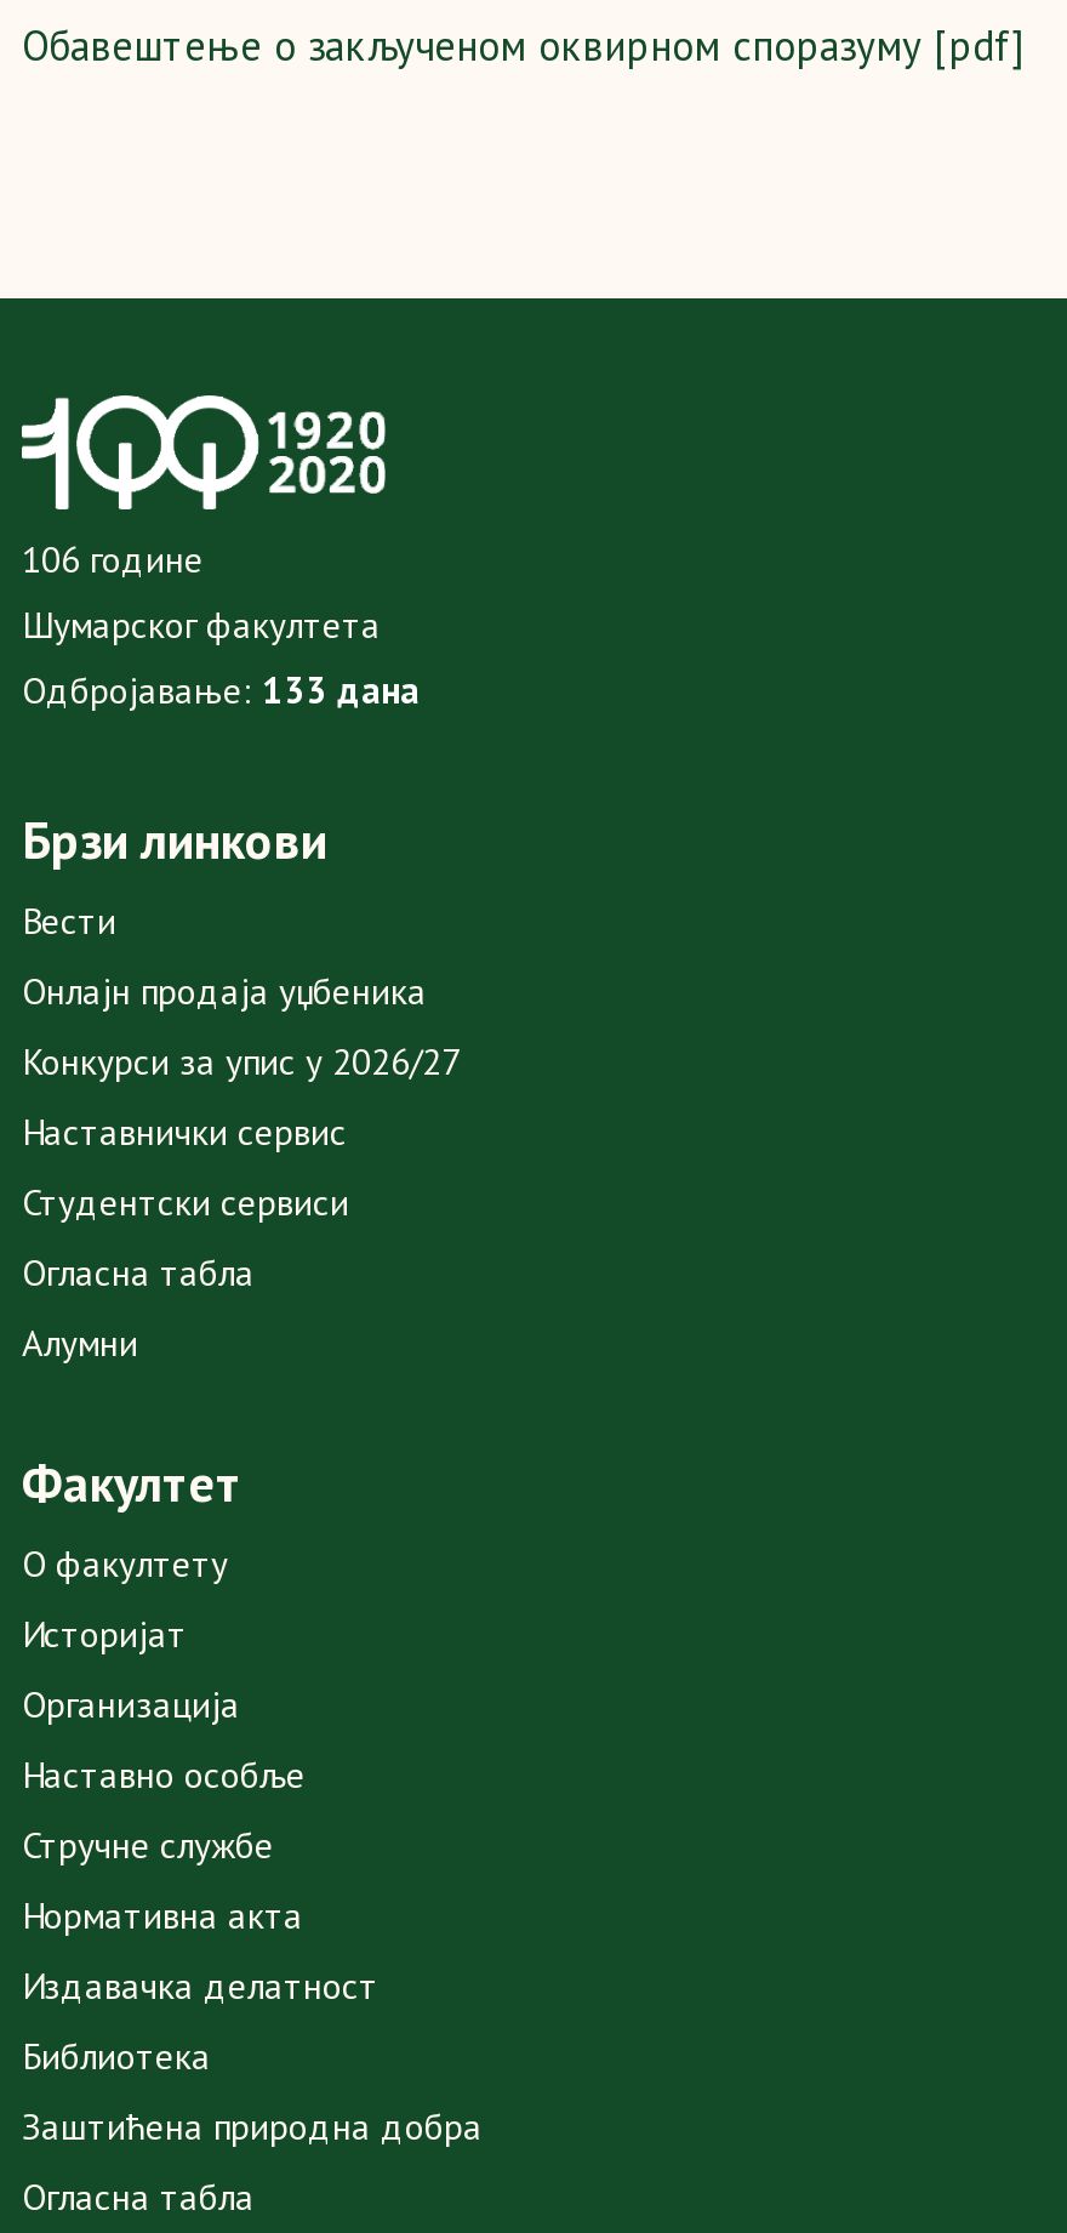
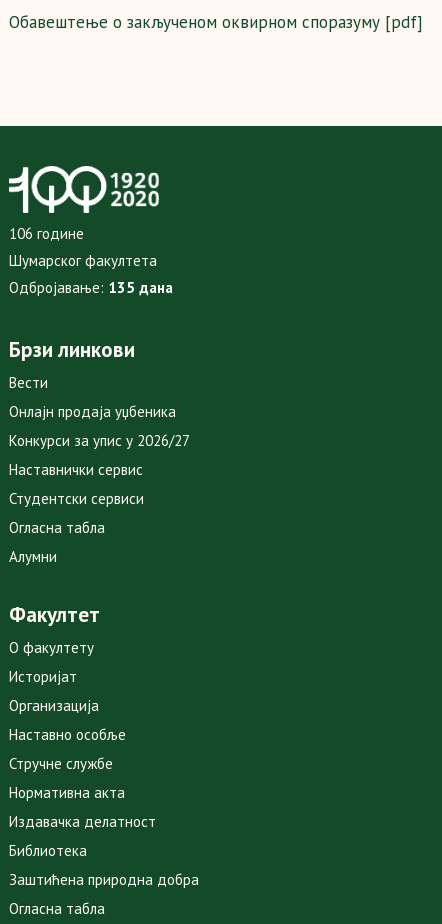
[22,668,420,714] Одбројавање: 133 дана -> [9,278,173,297] Одбројавање: 135 дана

